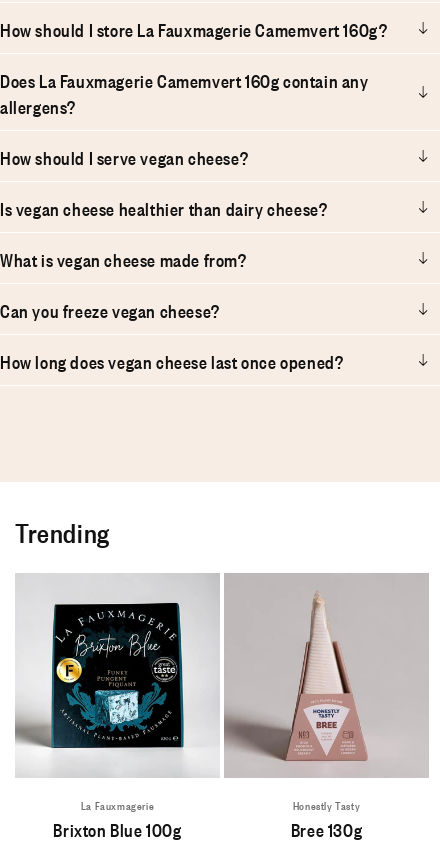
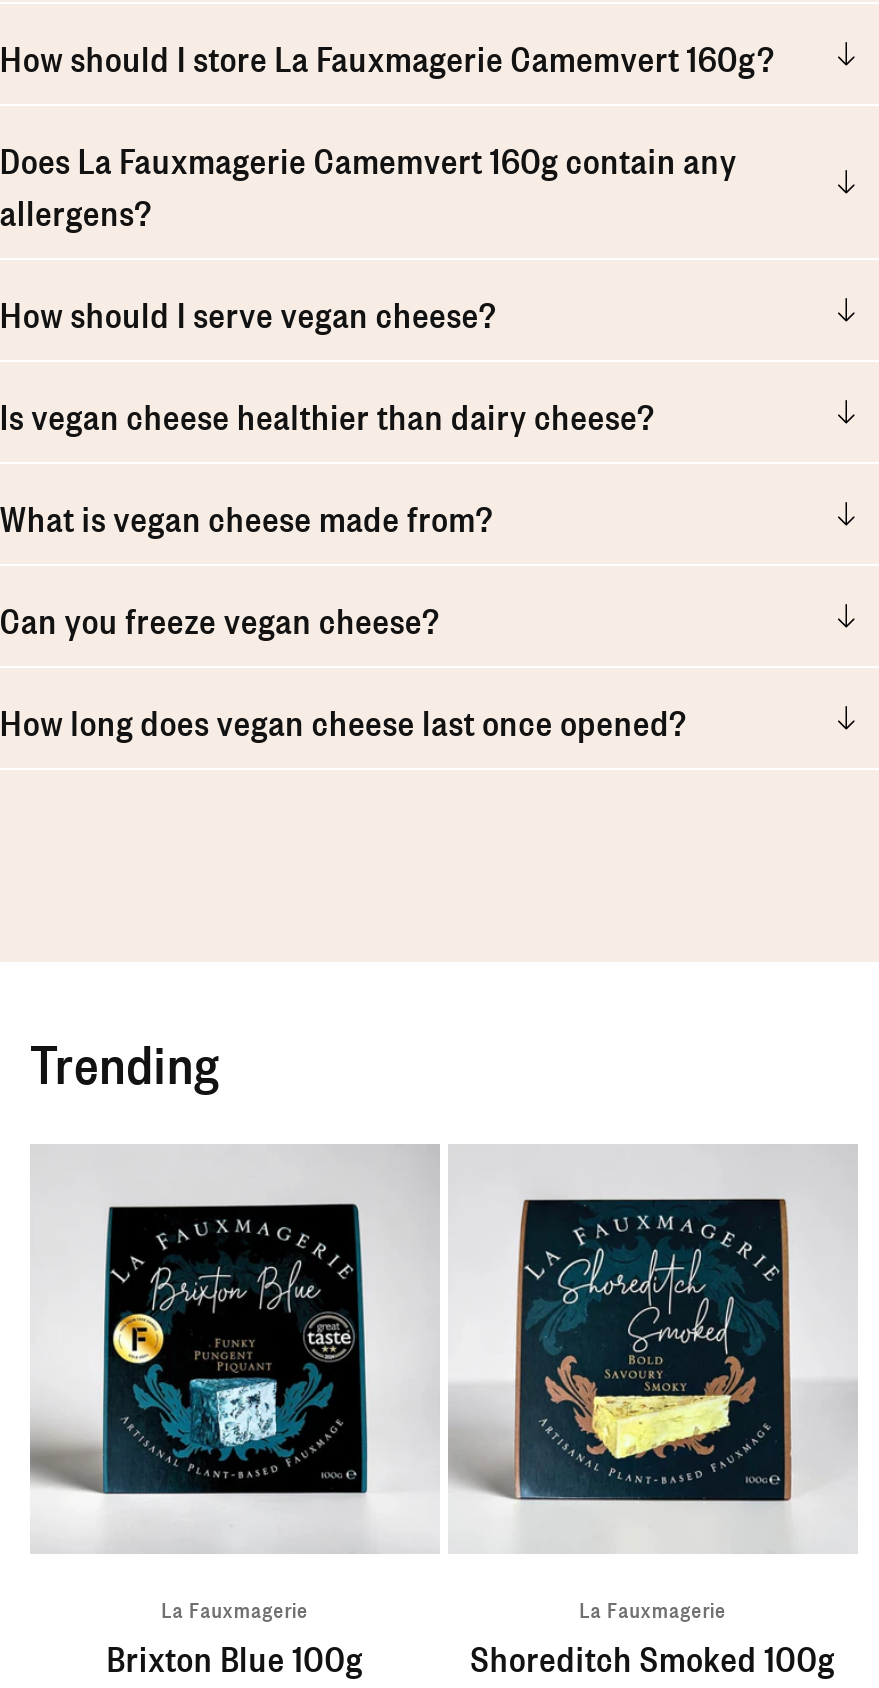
[224,574,428,840] [image] | Honestly Tasty | Bree 130g -> [450,1148,854,1679] [image] | La Fauxmagerie | Shoreditch Smoked 100g

